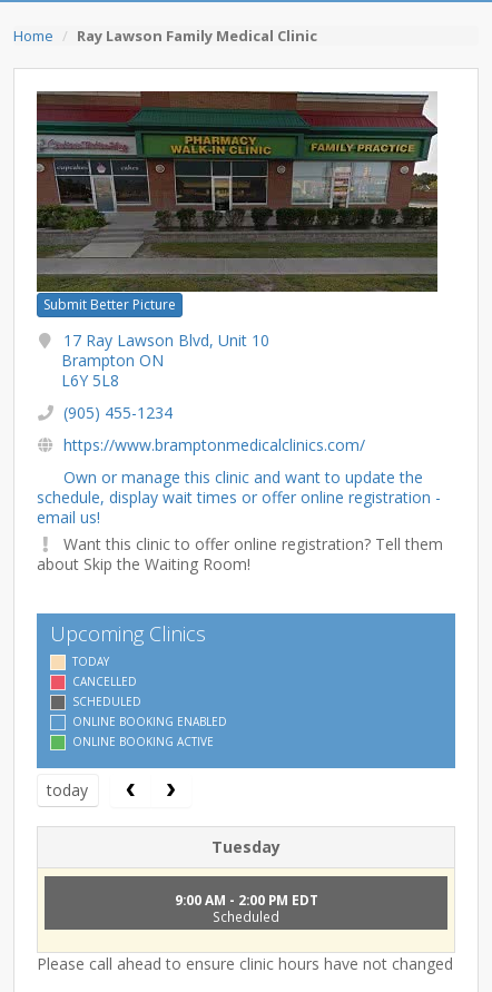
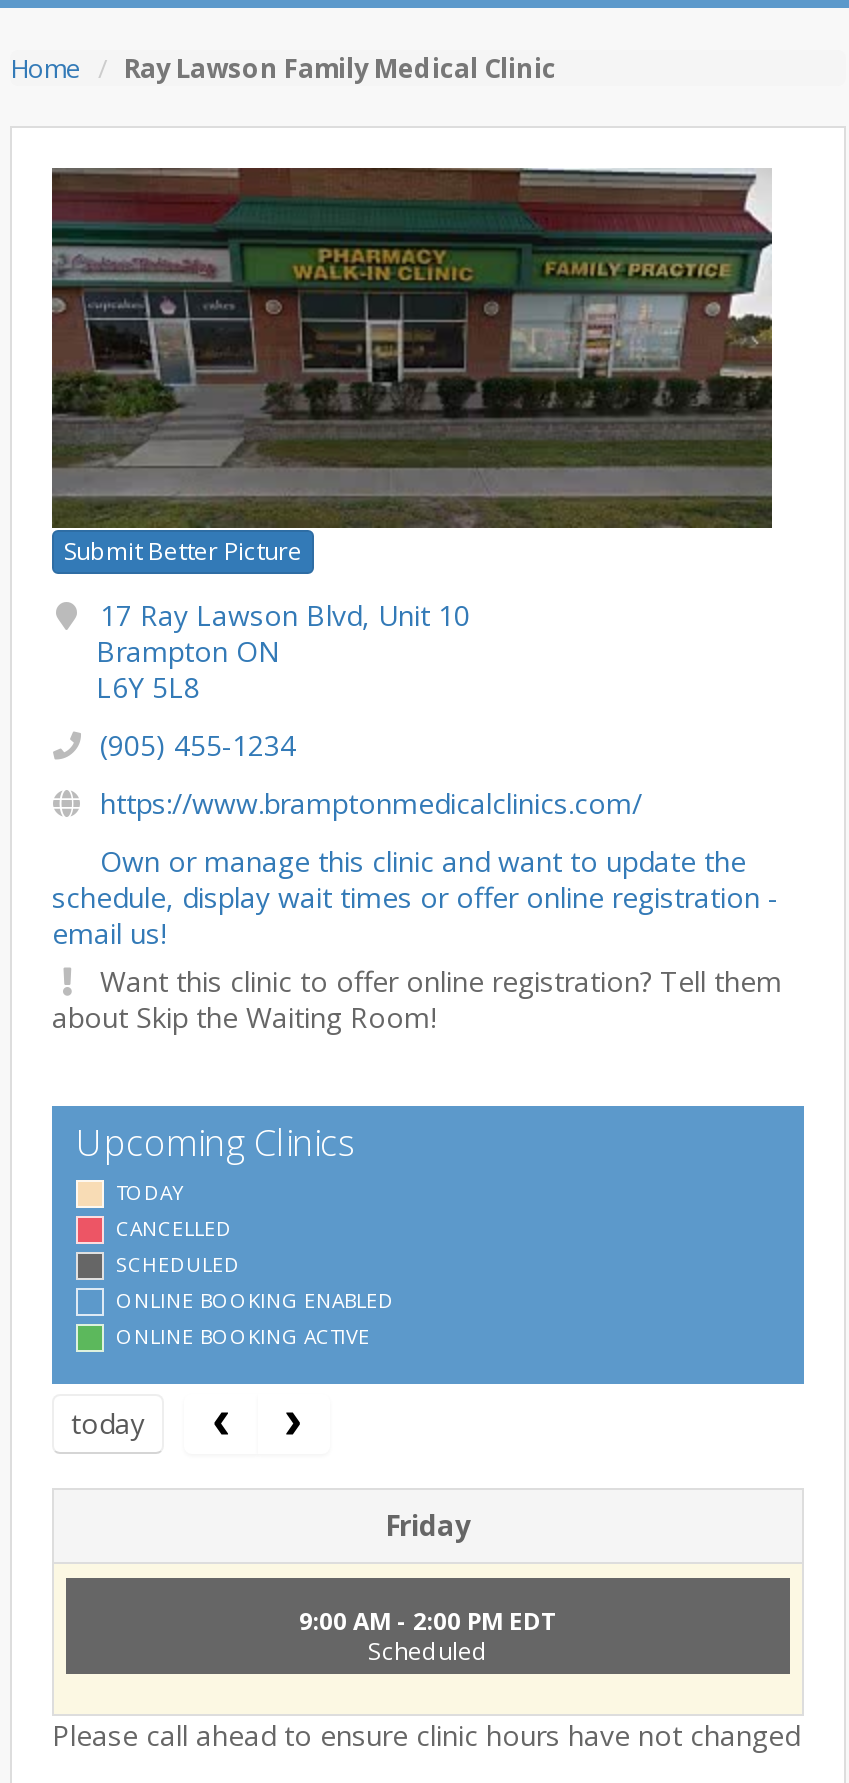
[211,836,281,857] Tuesday -> [385,1505,471,1543] Friday

